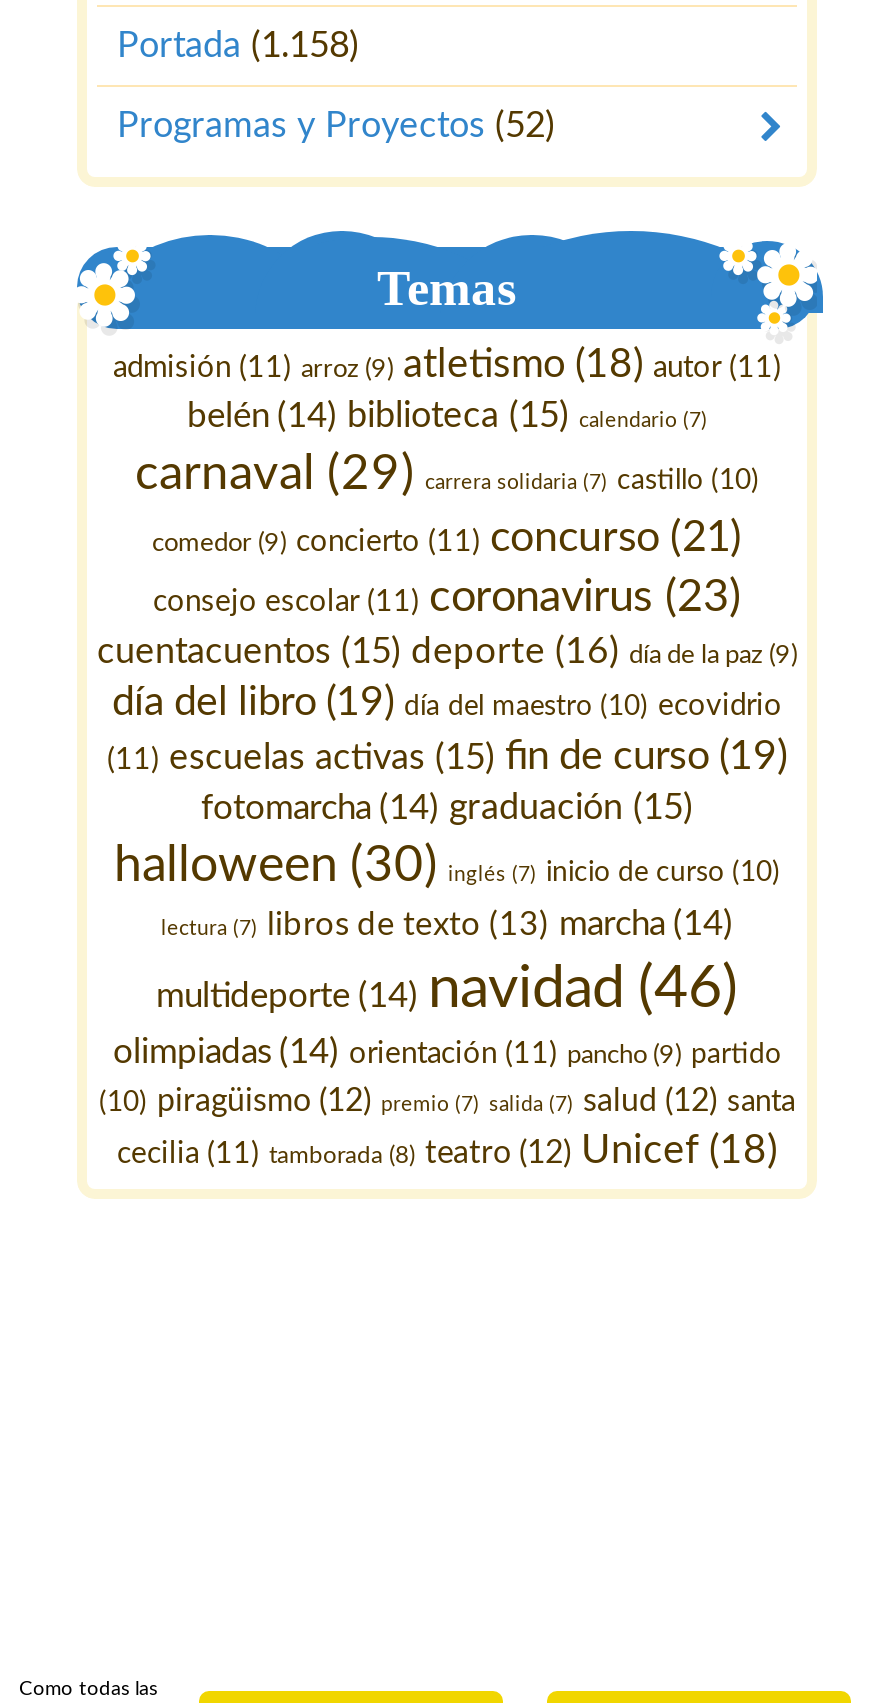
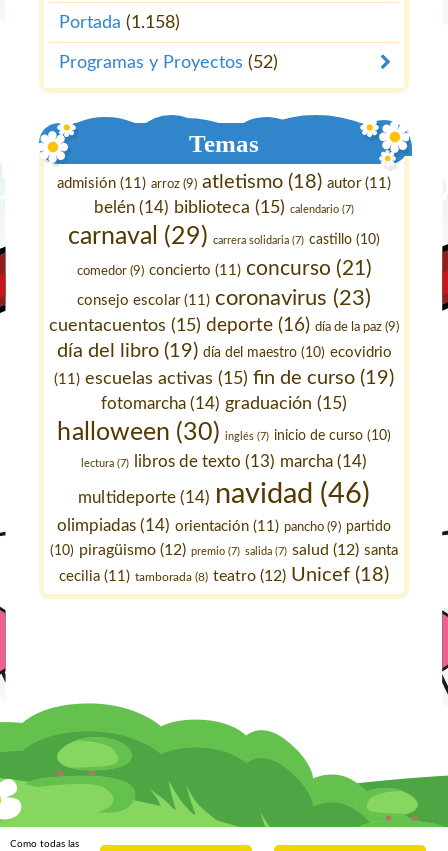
none -> [3,702,445,828] [image]

